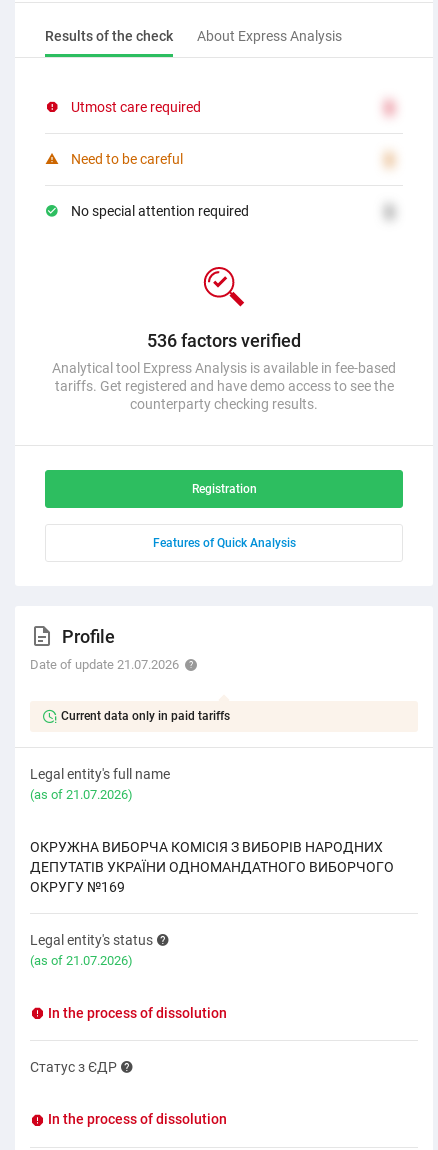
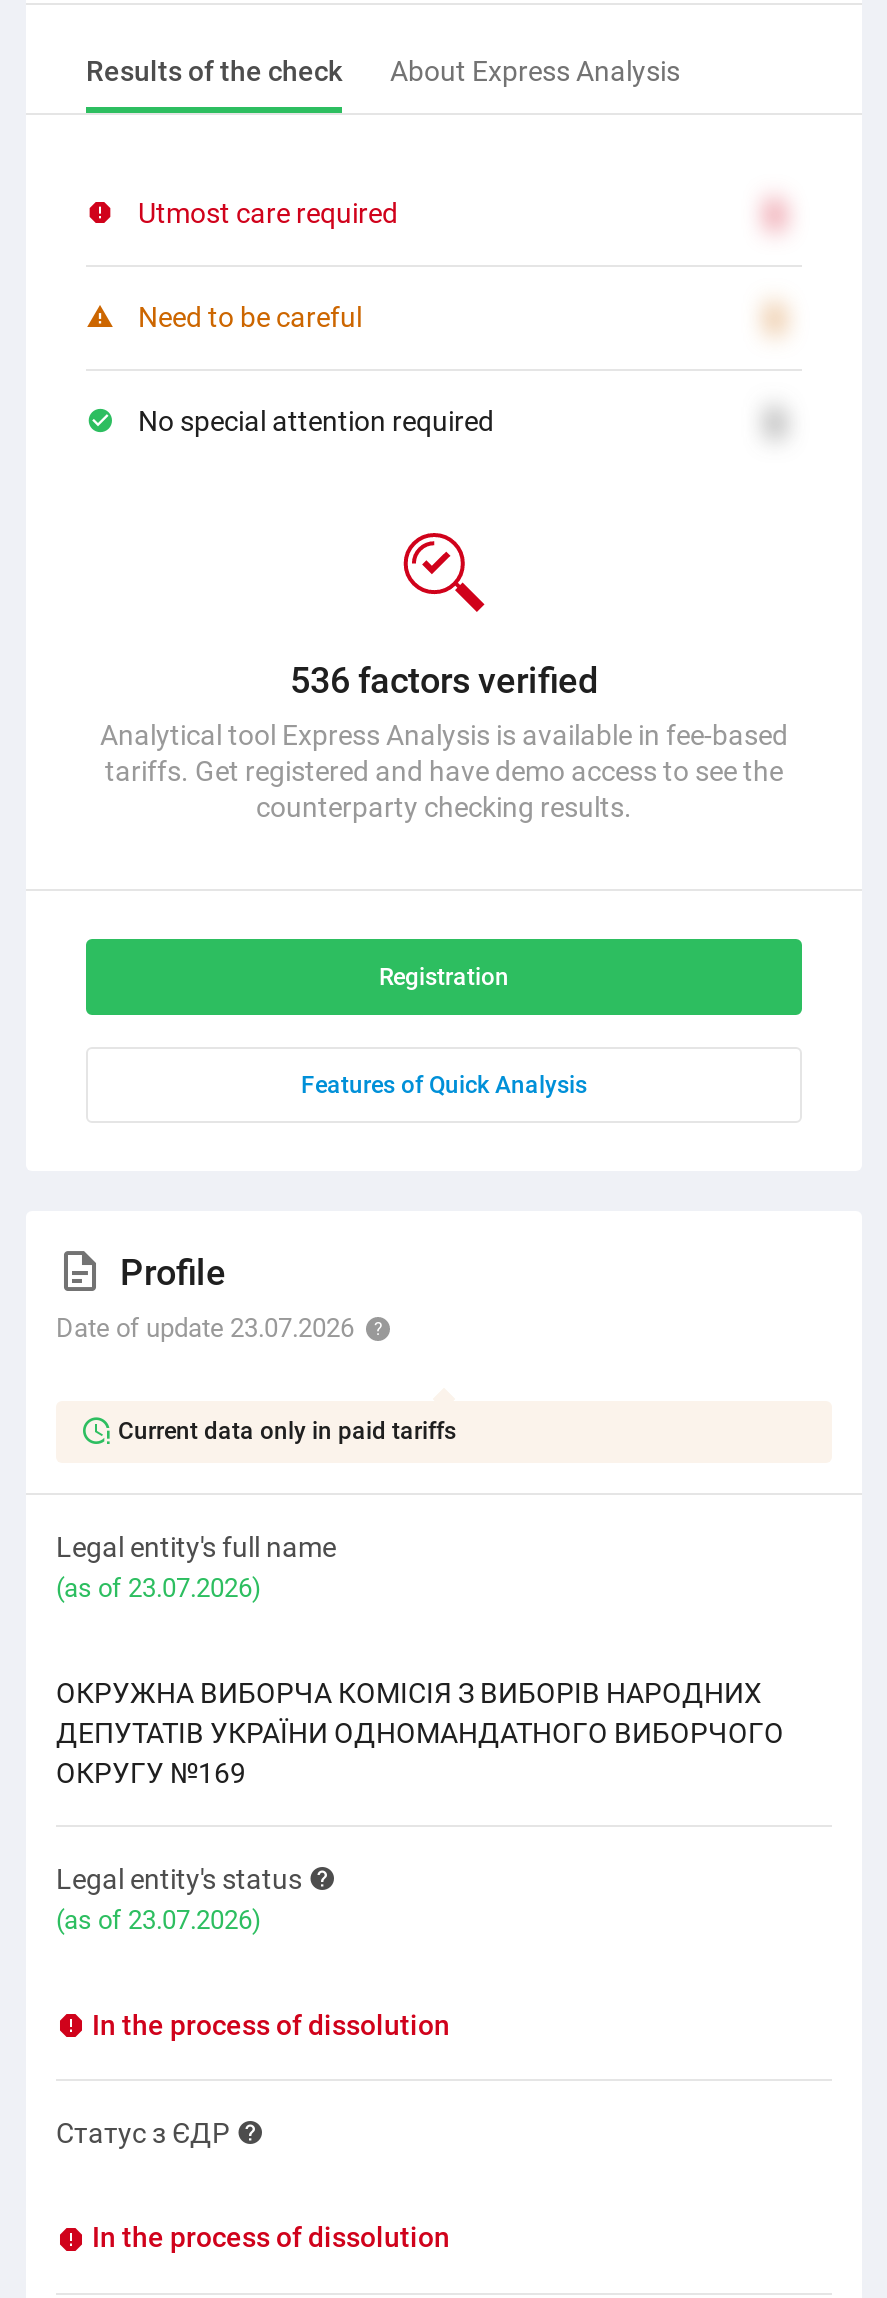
[30,657,179,672] Date of update 21.07.2026 -> [56,1313,354,1343] Date of update 23.07.2026
[30,787,133,802] (as of 21.07.2026) -> [56,1573,262,1603] (as of 23.07.2026)
[30,953,133,968] (as of 21.07.2026) -> [56,1905,262,1935] (as of 23.07.2026)

